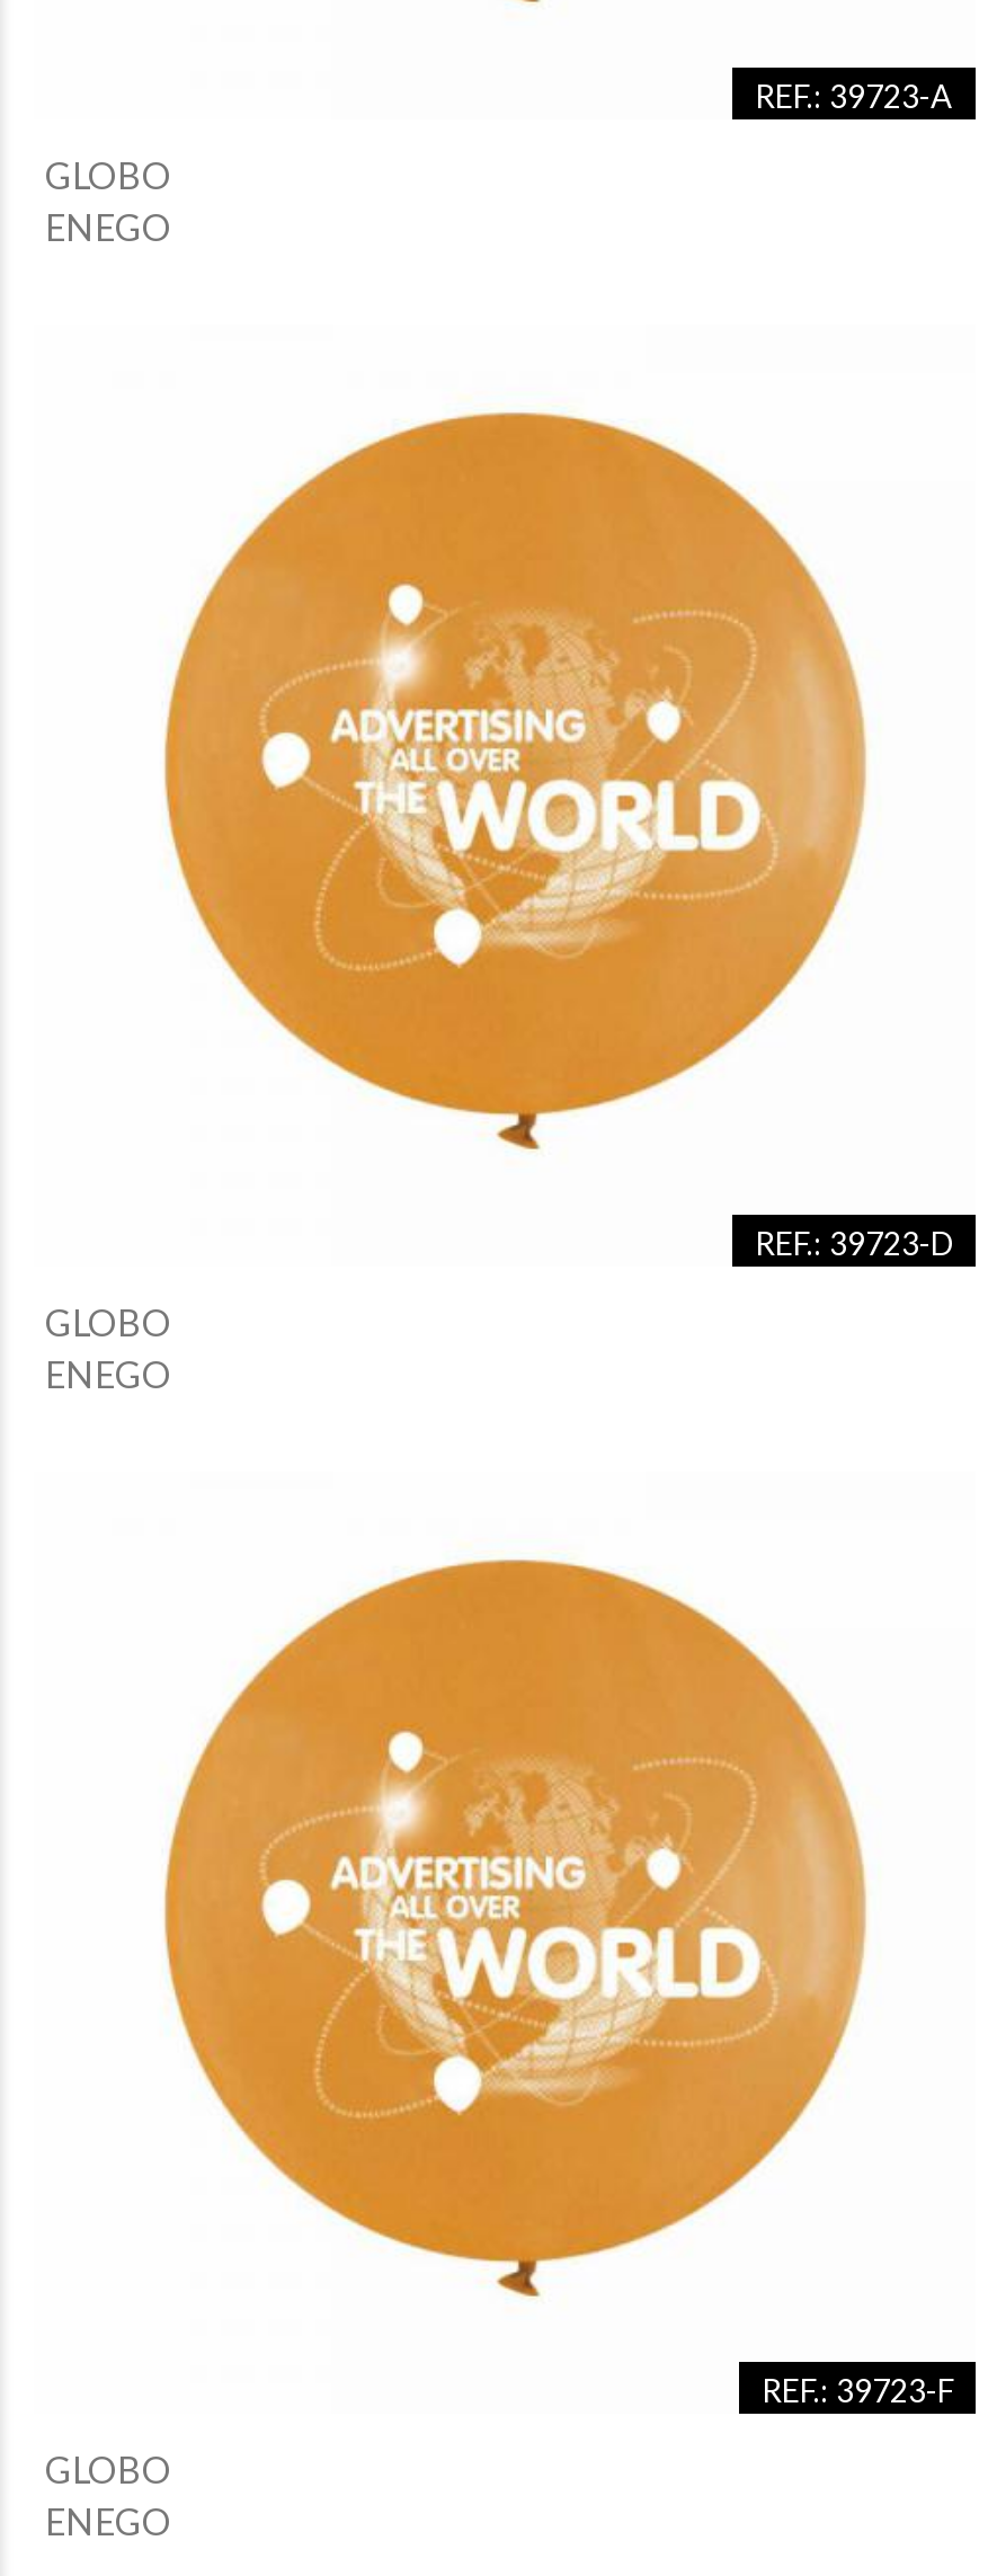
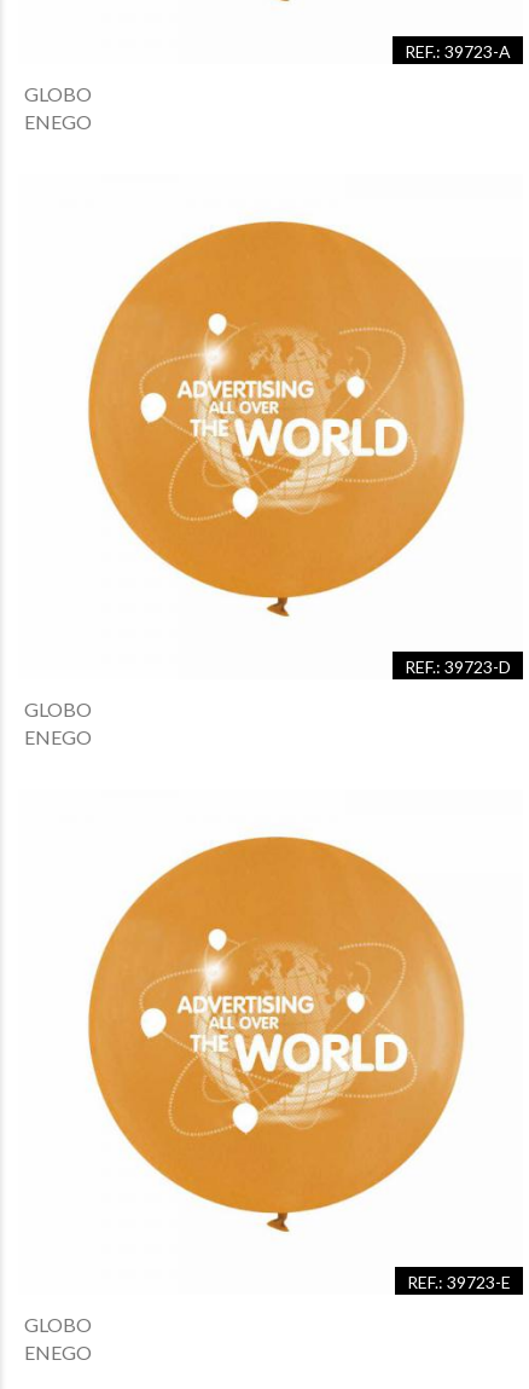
[762,2371,953,2409] REF.: 39723-F -> [407,1272,511,1292] REF.: 39723-E

